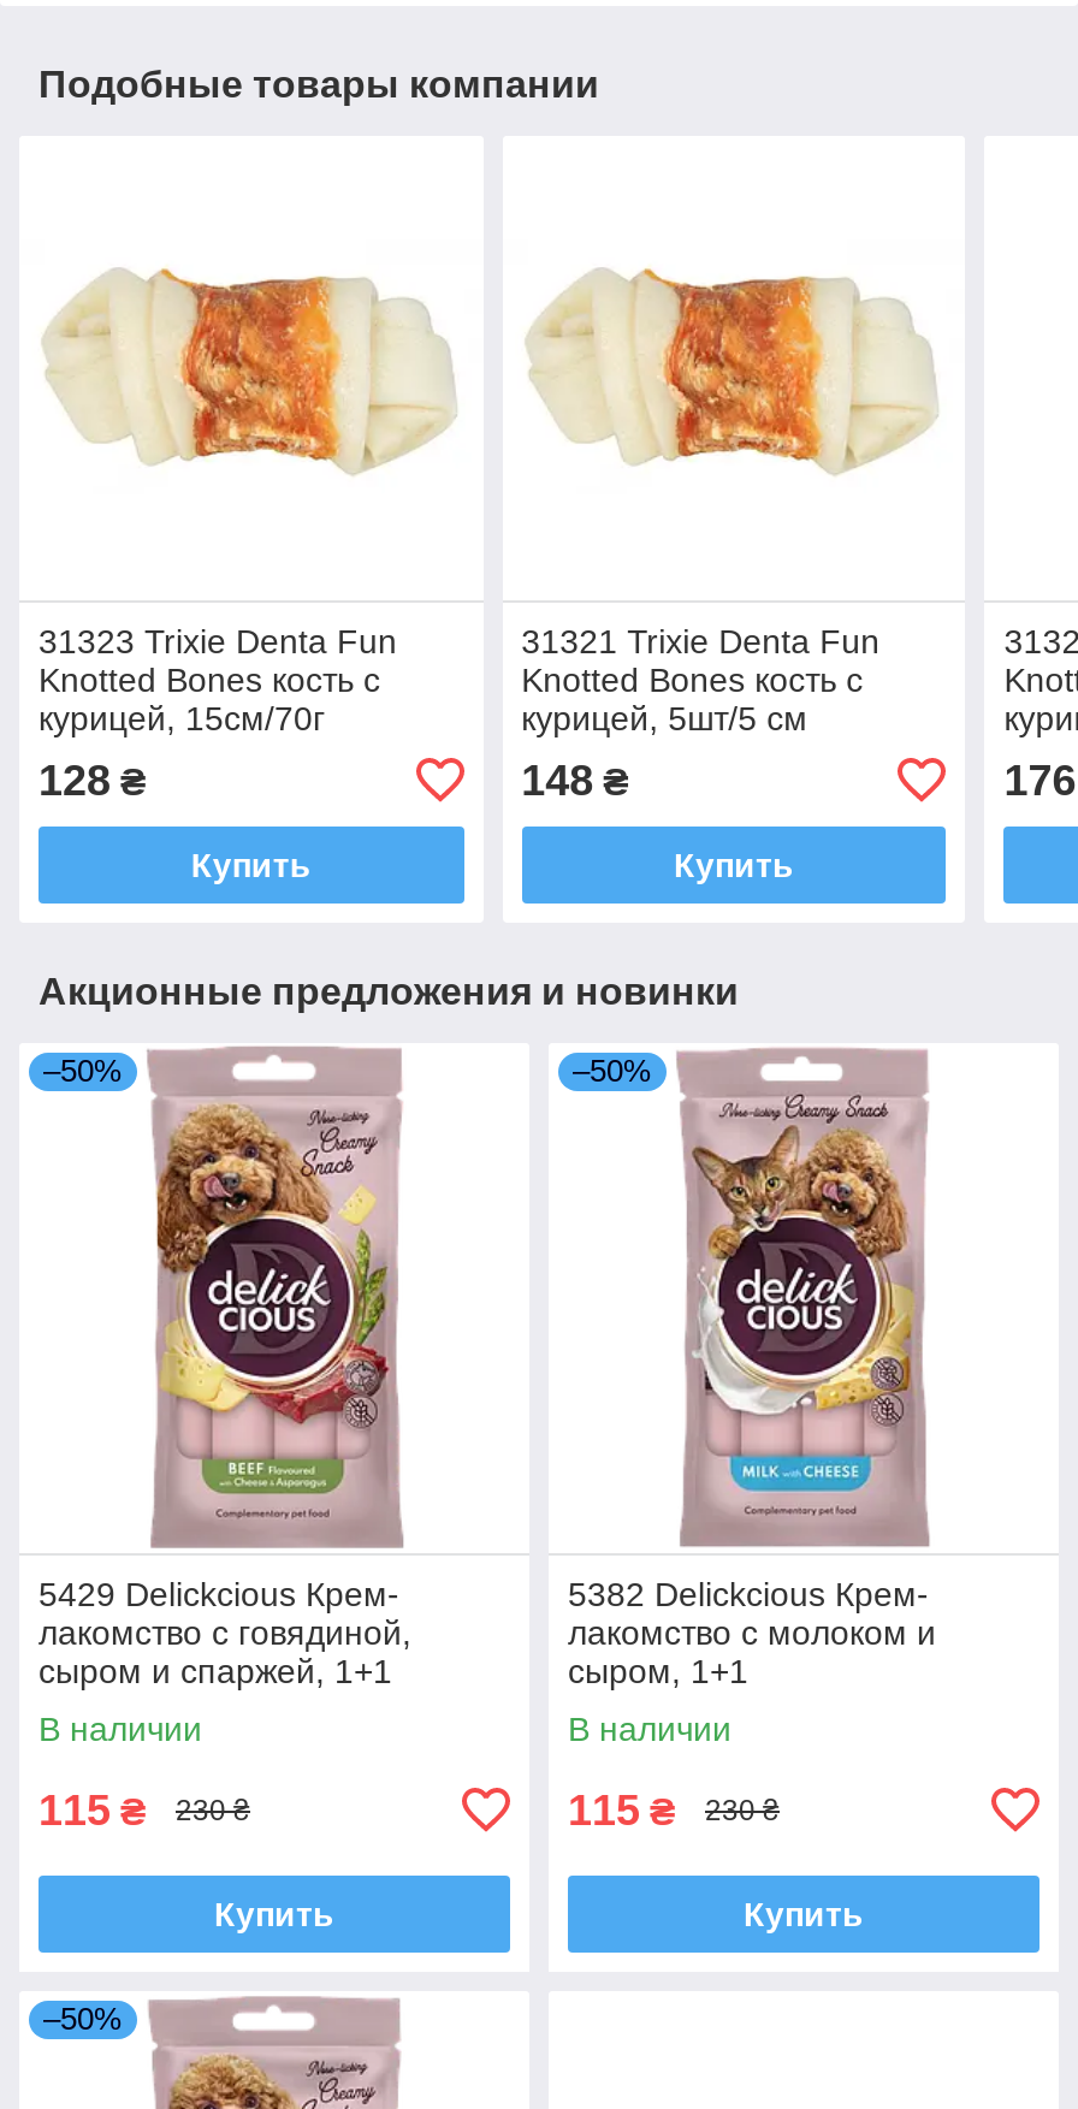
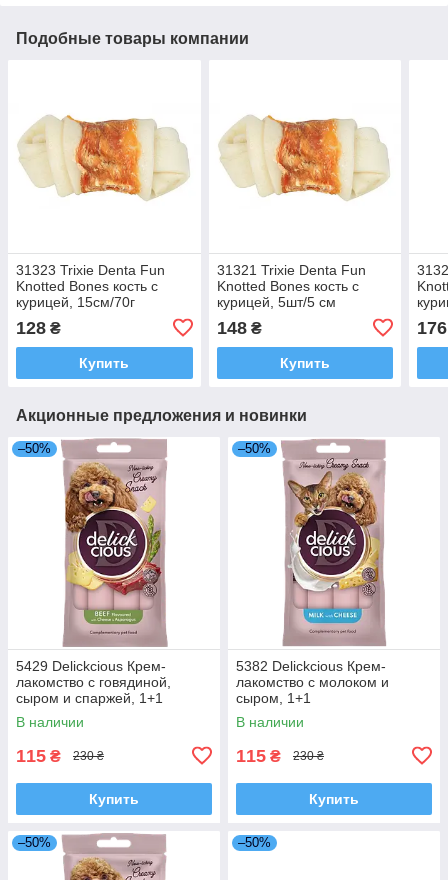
none -> [238,835,271,850] –50%

